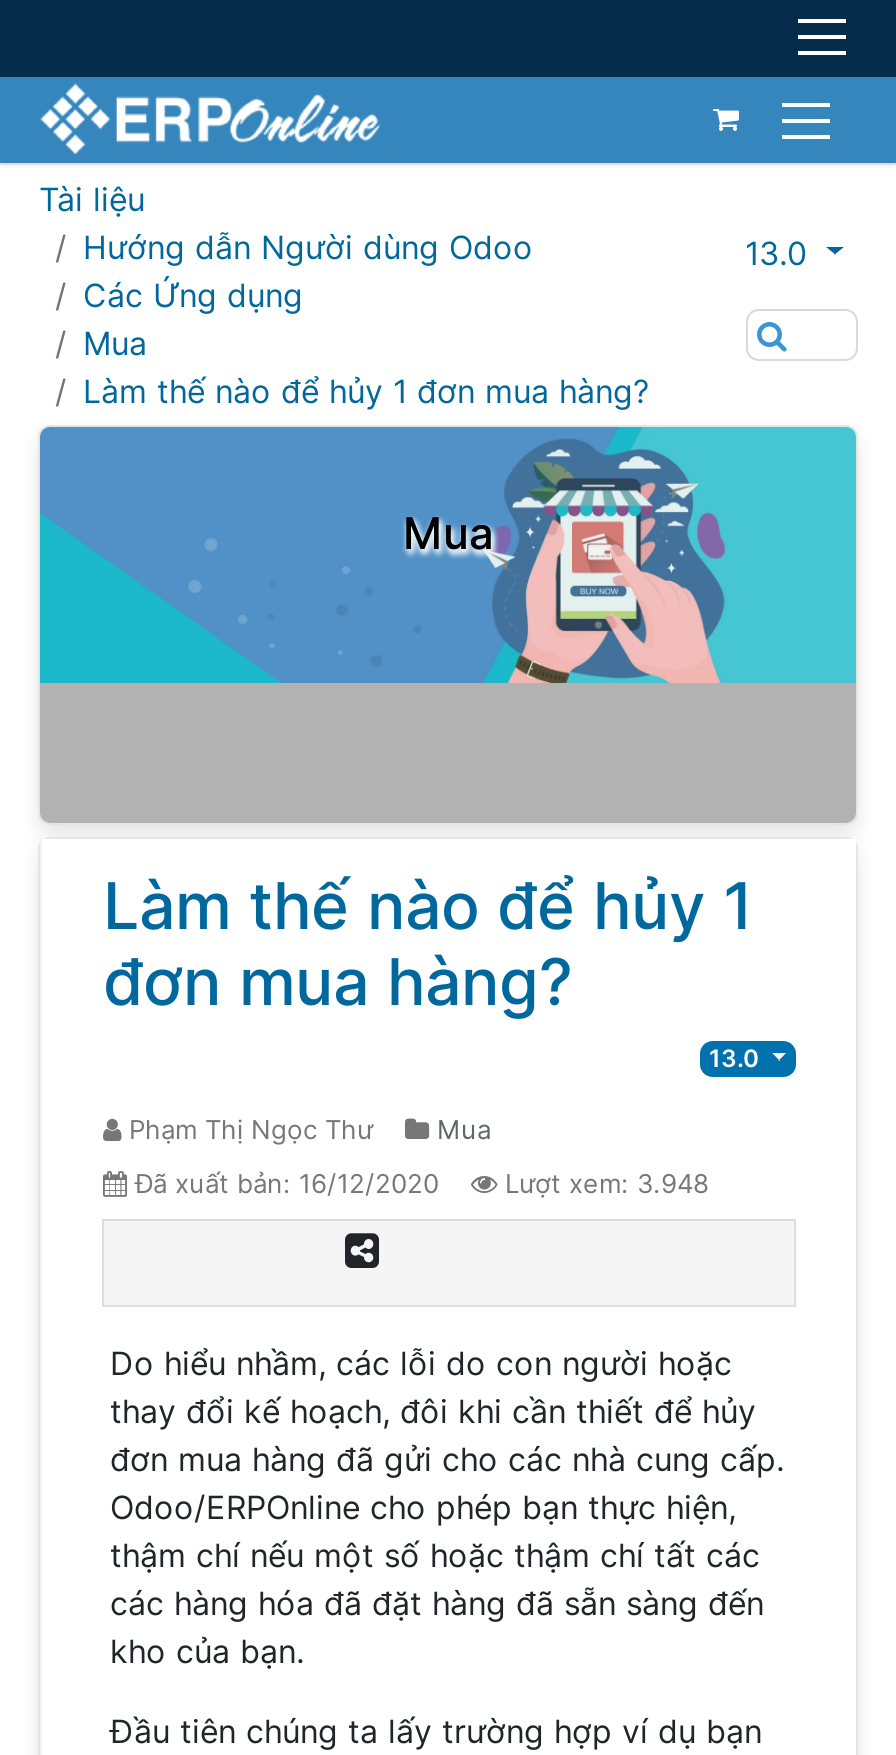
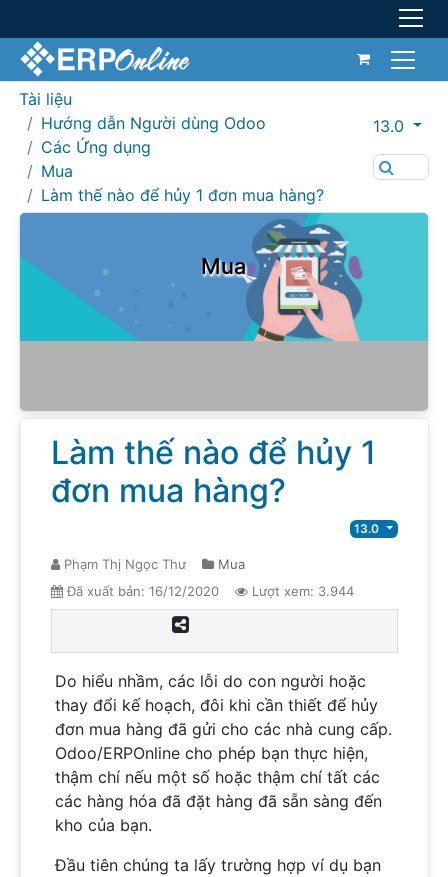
[505,1166,709,1198] Lượt xem: 3.948 -> [252,582,354,598] Lượt xem: 3.944

